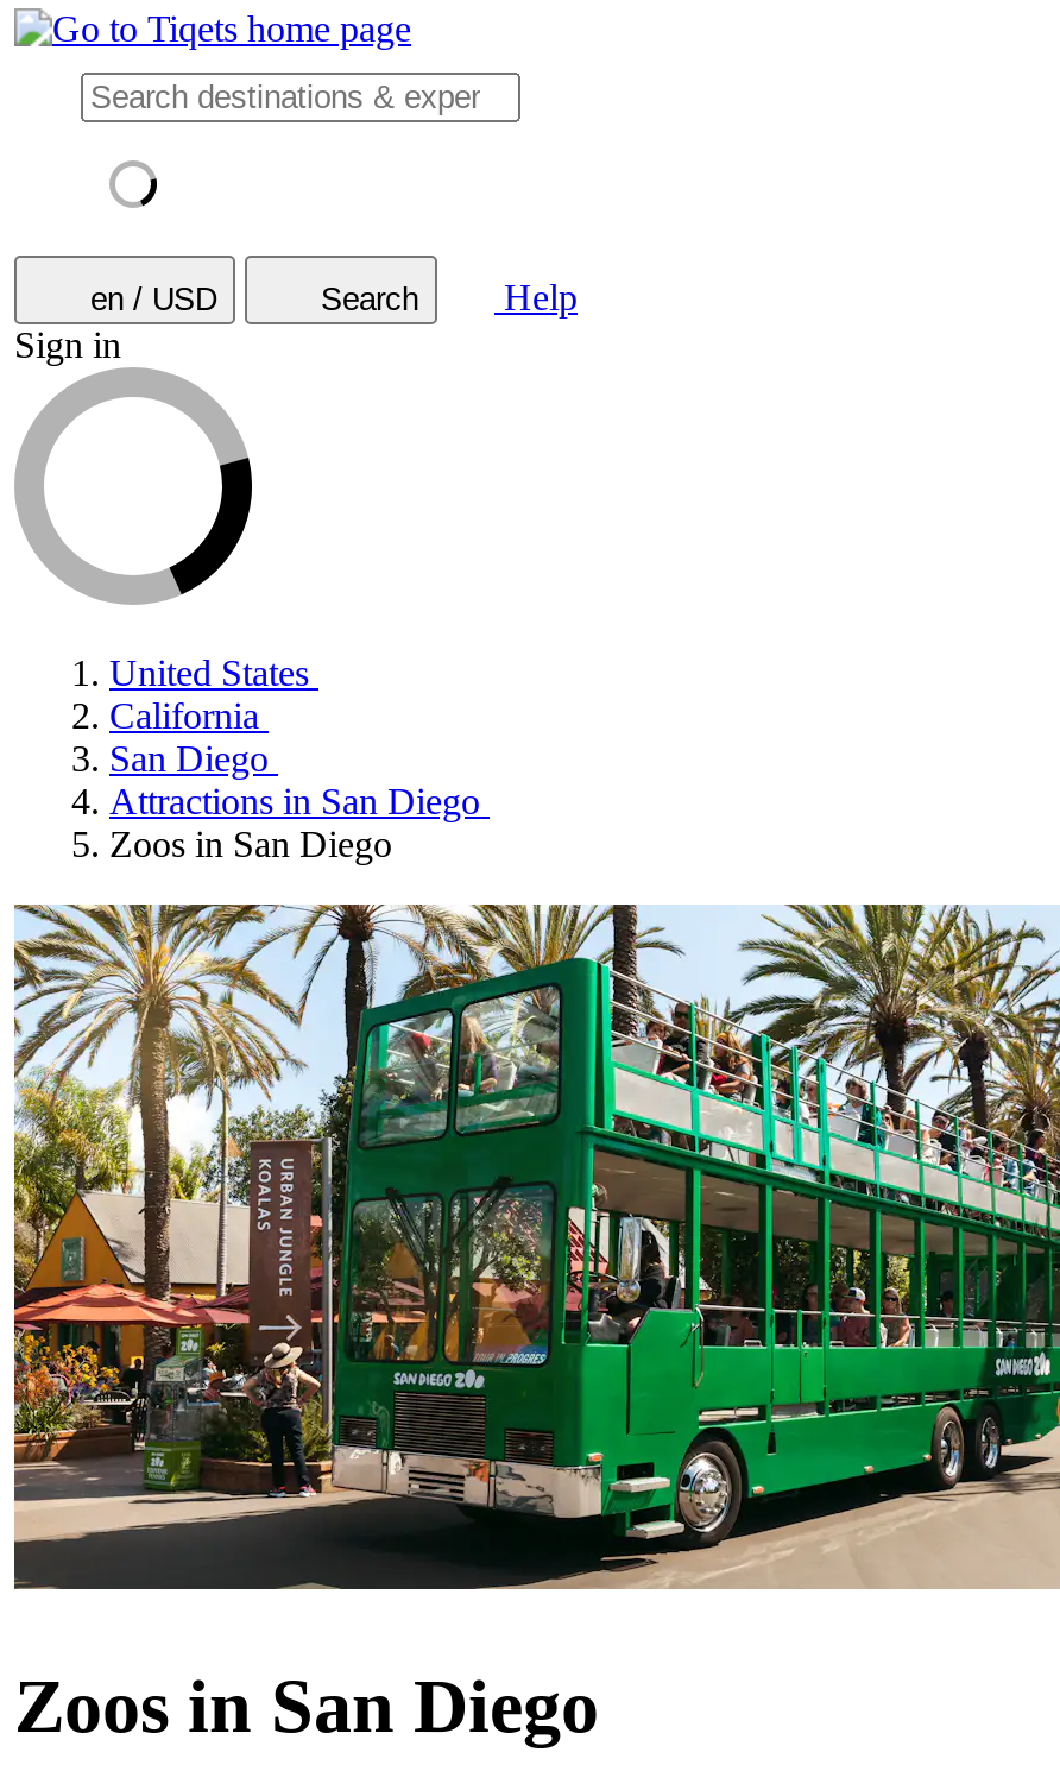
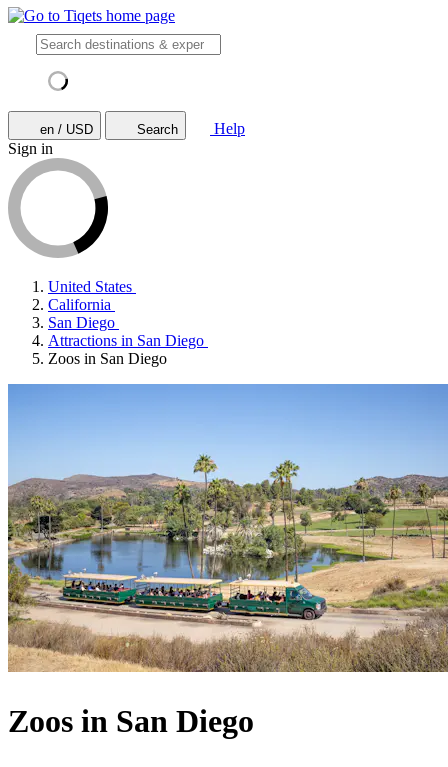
[12,902,1053,1592] [image] -> [7,383,445,673] [image]

